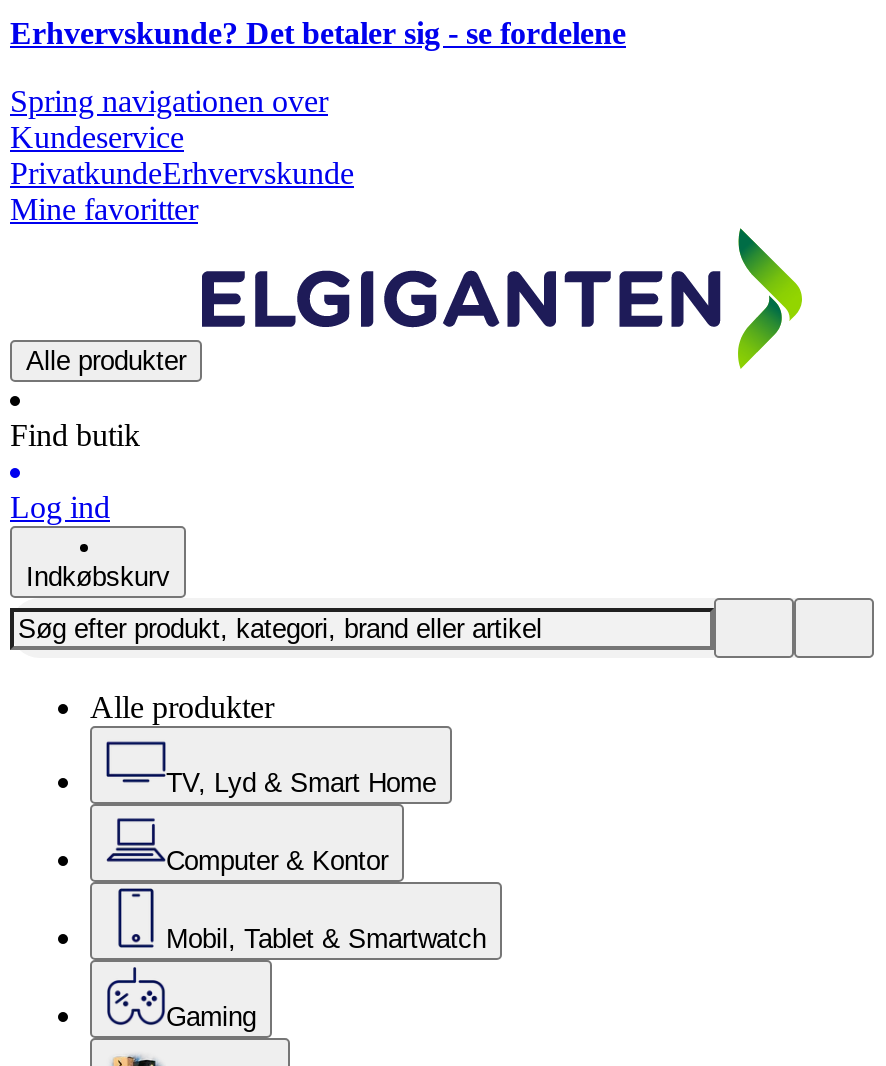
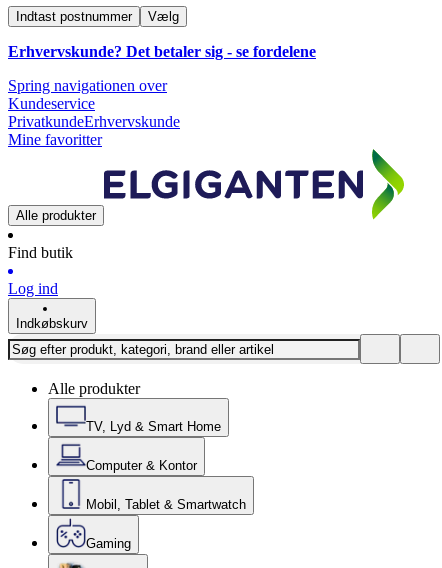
none -> [16,9,179,24] Indtast postnummer | Vælg

